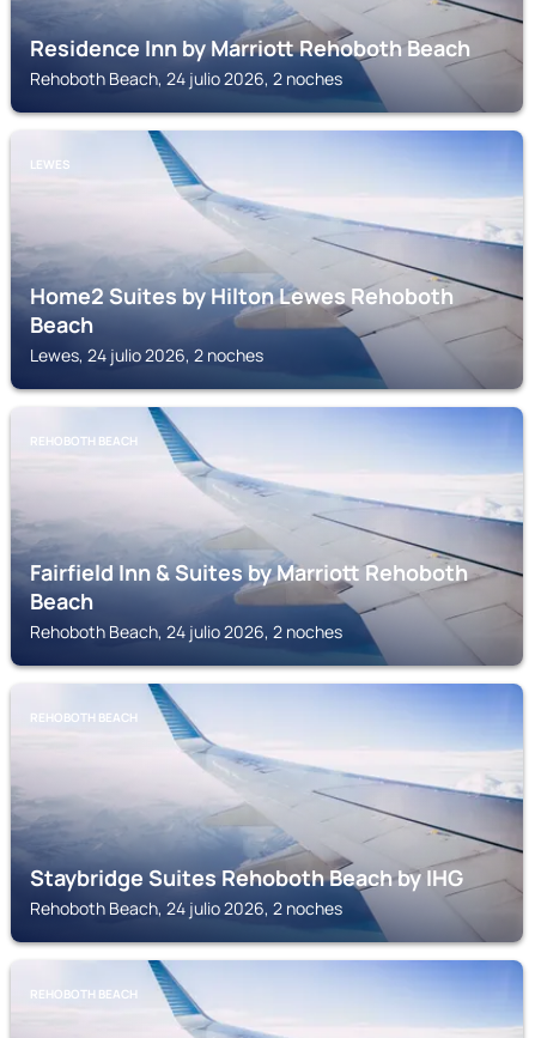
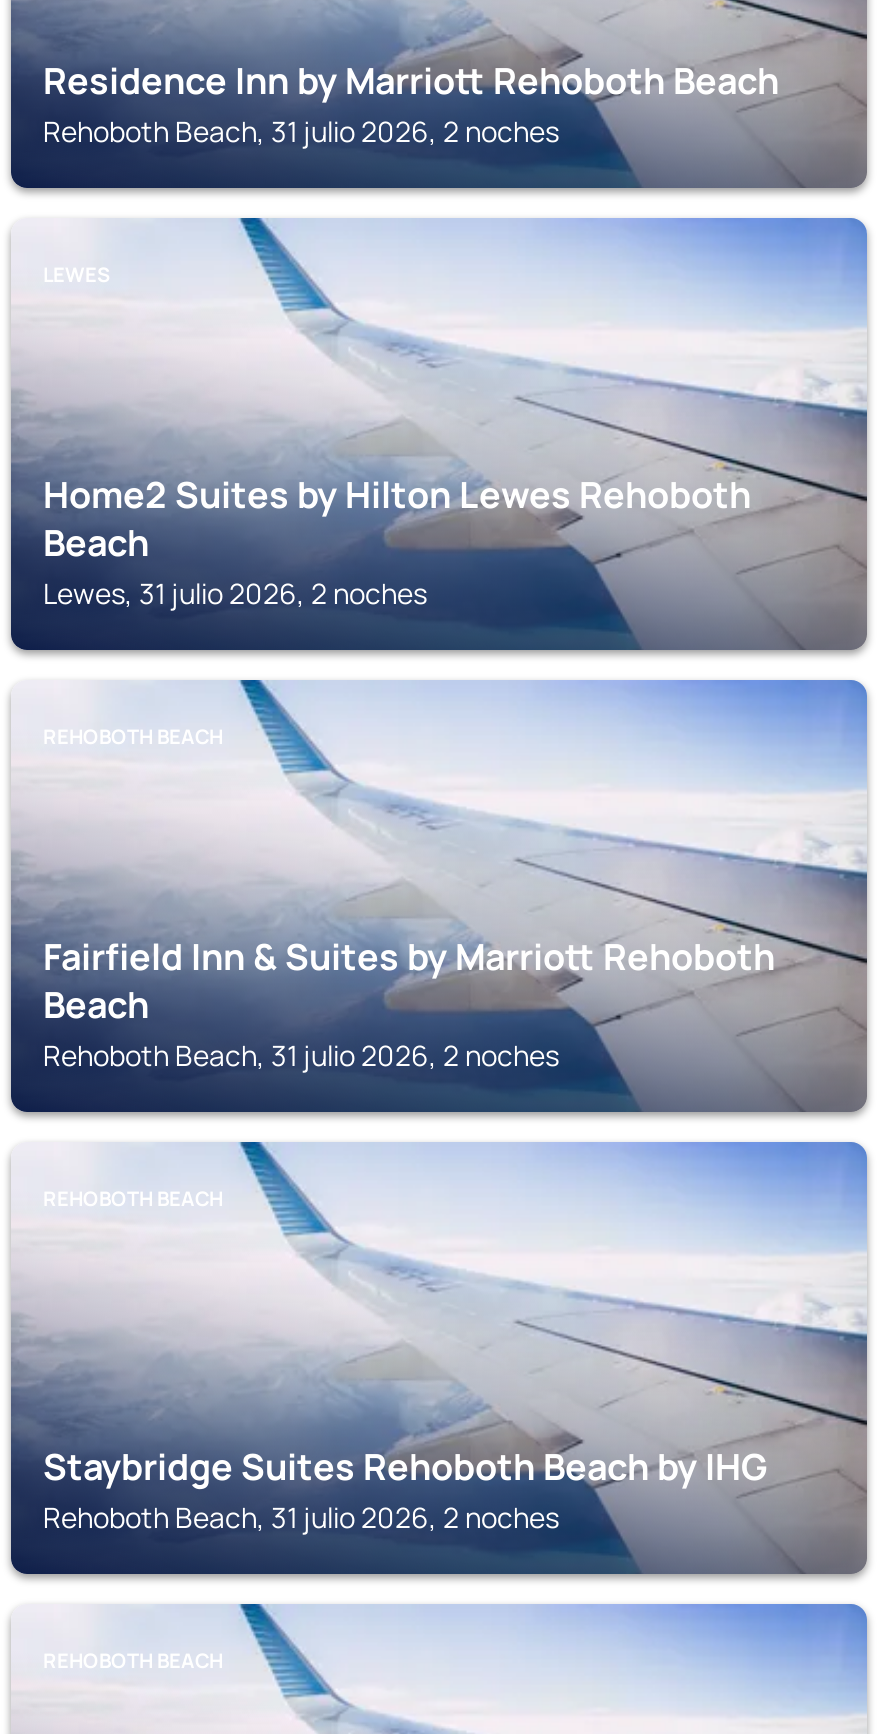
[30,67,342,90] Rehoboth Beach, 24 julio 2026, 2 noches -> [43,112,559,150] Rehoboth Beach, 31 julio 2026, 2 noches
[30,344,263,366] Lewes, 24 julio 2026, 2 noches -> [43,574,427,612] Lewes, 31 julio 2026, 2 noches
[30,620,342,643] Rehoboth Beach, 24 julio 2026, 2 noches -> [43,1036,559,1074] Rehoboth Beach, 31 julio 2026, 2 noches
[30,897,342,919] Rehoboth Beach, 24 julio 2026, 2 noches -> [43,1498,559,1536] Rehoboth Beach, 31 julio 2026, 2 noches

